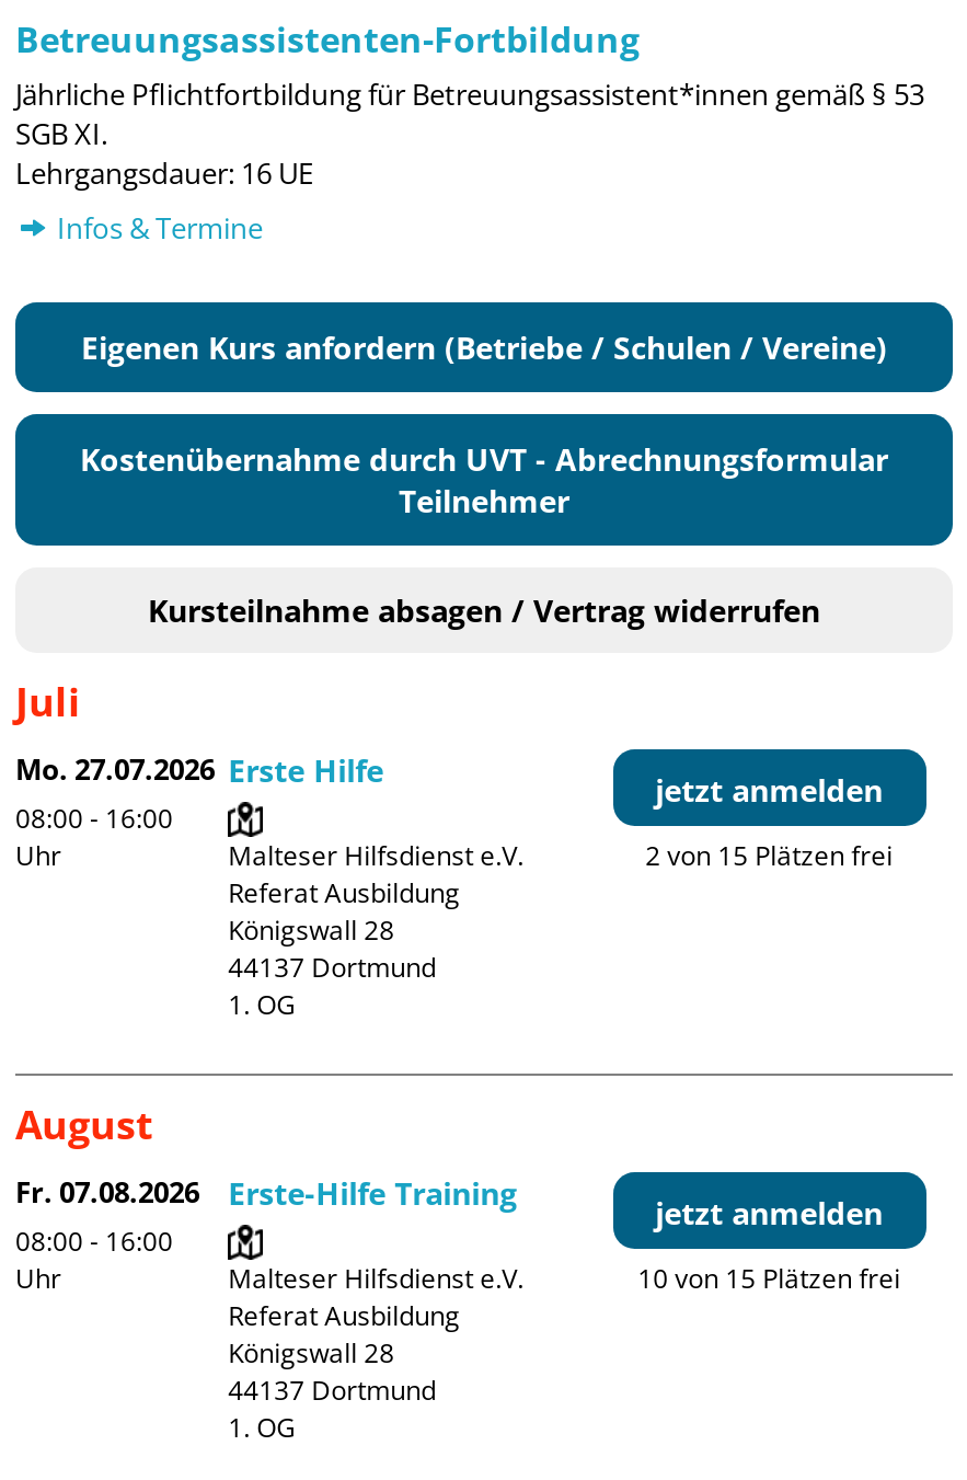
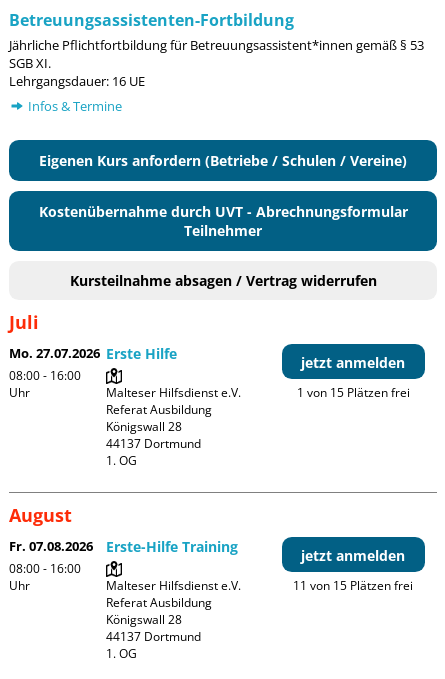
[645,837,893,874] 2 von 15 Plätzen frei -> [297,384,410,401] 1 von 15 Plätzen frei
[638,1260,900,1297] 10 von 15 Plätzen frei -> [293,577,413,594] 11 von 15 Plätzen frei

